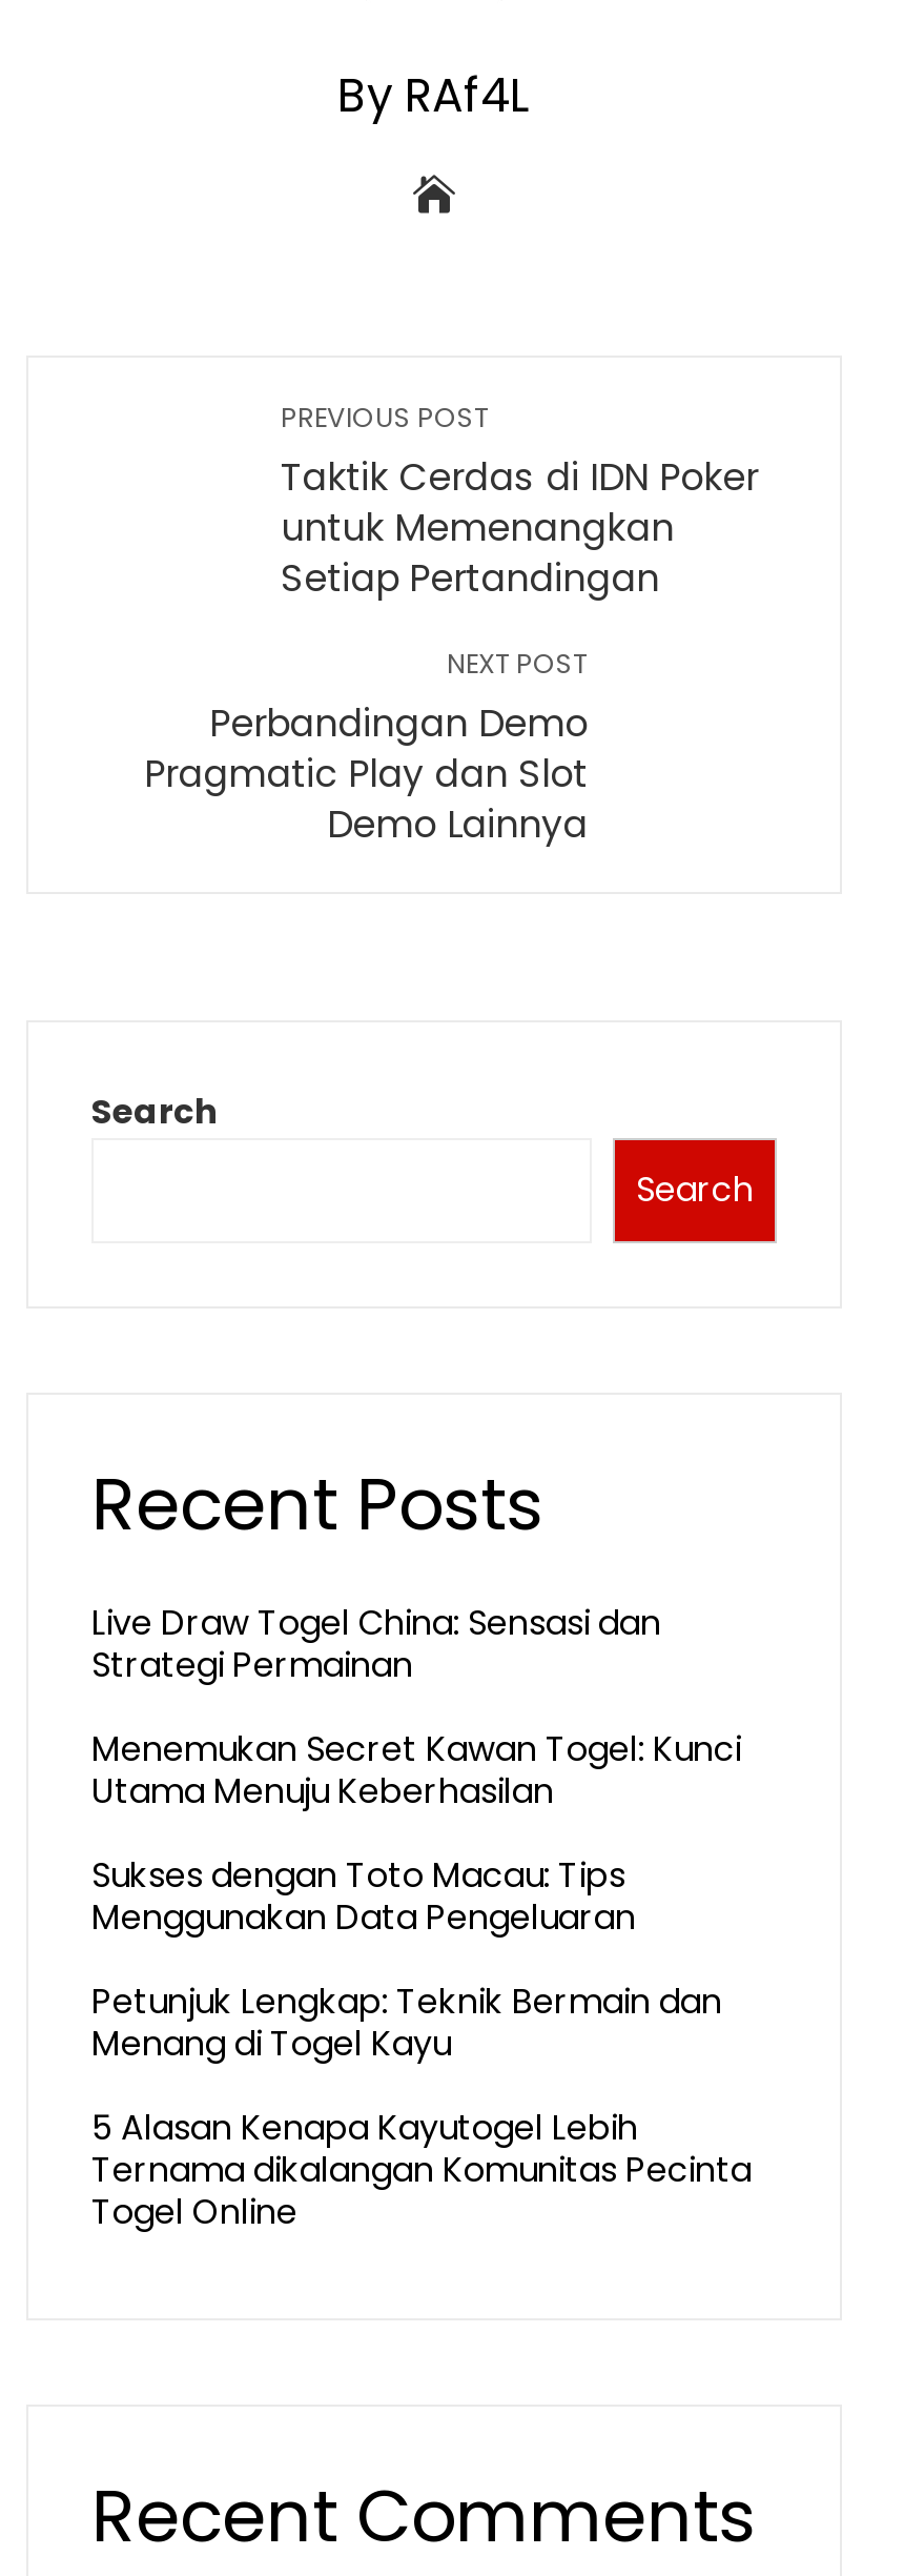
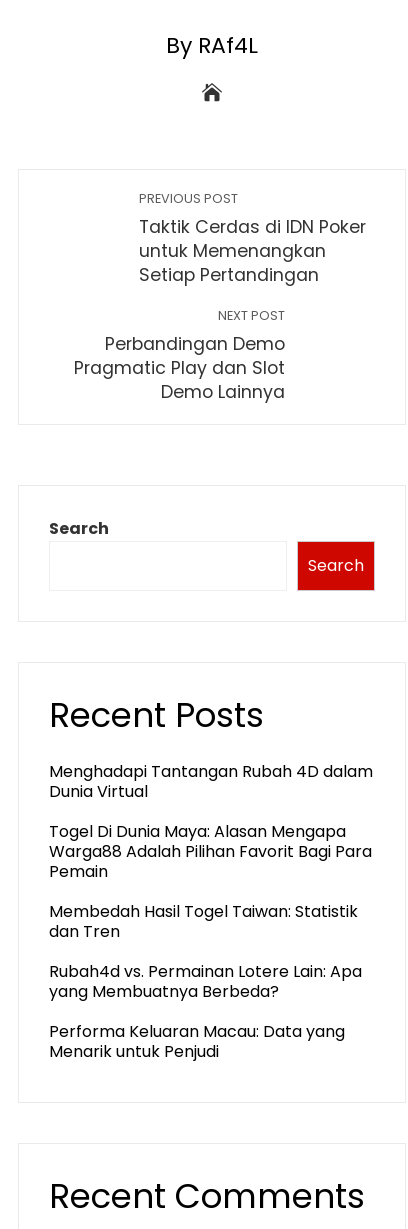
[91,1599,661,1689] Live Draw Togel China: Sensasi dan | Strategi Permainan -> [49,760,373,803] Menghadapi Tantangan Rubah 4D dalam | Dunia Virtual
[91,1725,741,1816] Menemukan Secret Kawan Togel: Kunci | Utama Menuju Keberhasilan -> [49,820,372,883] Togel Di Dunia Maya: Alasan Mengapa | Warga88 Adalah Pilihan Favorit Bagi Para | Pemain
[91,1851,636,1942] Sukses dengan Toto Macau: Tips | Menggunakan Data Pengeluaran -> [49,900,358,943] Membedah Hasil Togel Taiwan: Statistik | dan Tren
[91,1977,722,2068] Petunjuk Lengkap: Teknik Bermain dan | Menang di Togel Kayu -> [49,960,362,1003] Rubah4d vs. Permainan Lotere Lain: Apa | yang Membuatnya Berbeda?
[91,2104,752,2236] 5 Alasan Kenapa Kayutogel Lebih | Ternama dikalangan Komunitas Pecinta | Togel Online -> [49,1020,345,1063] Performa Keluaran Macau: Data yang | Menarik untuk Penjudi

